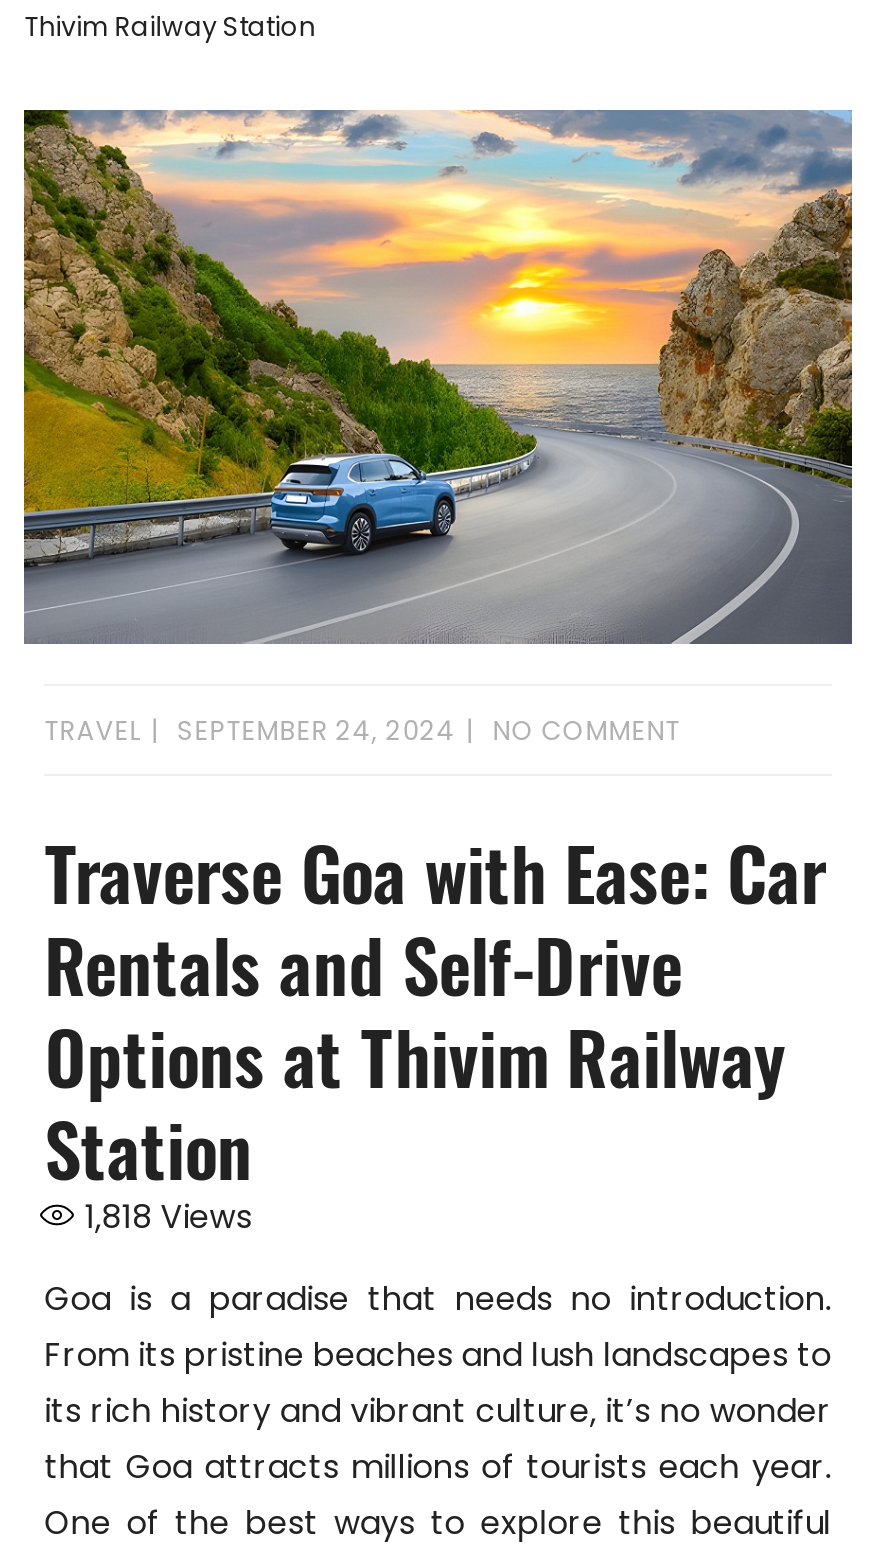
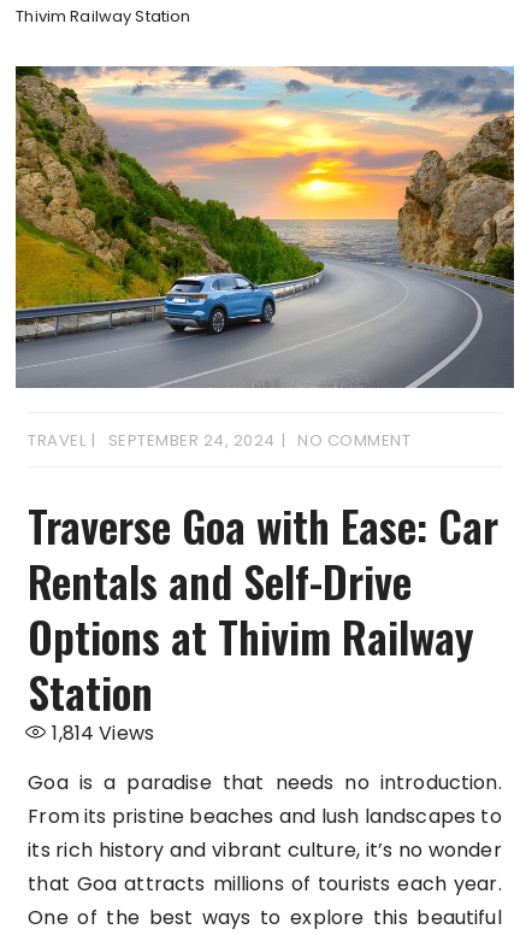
[85,1193,252,1239] 1,818 Views -> [52,719,154,746] 1,814 Views

